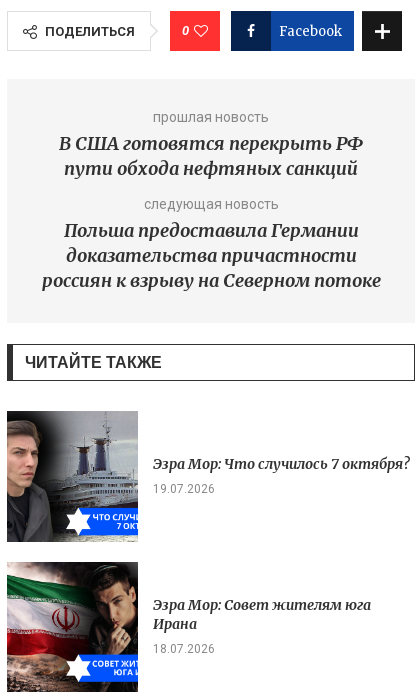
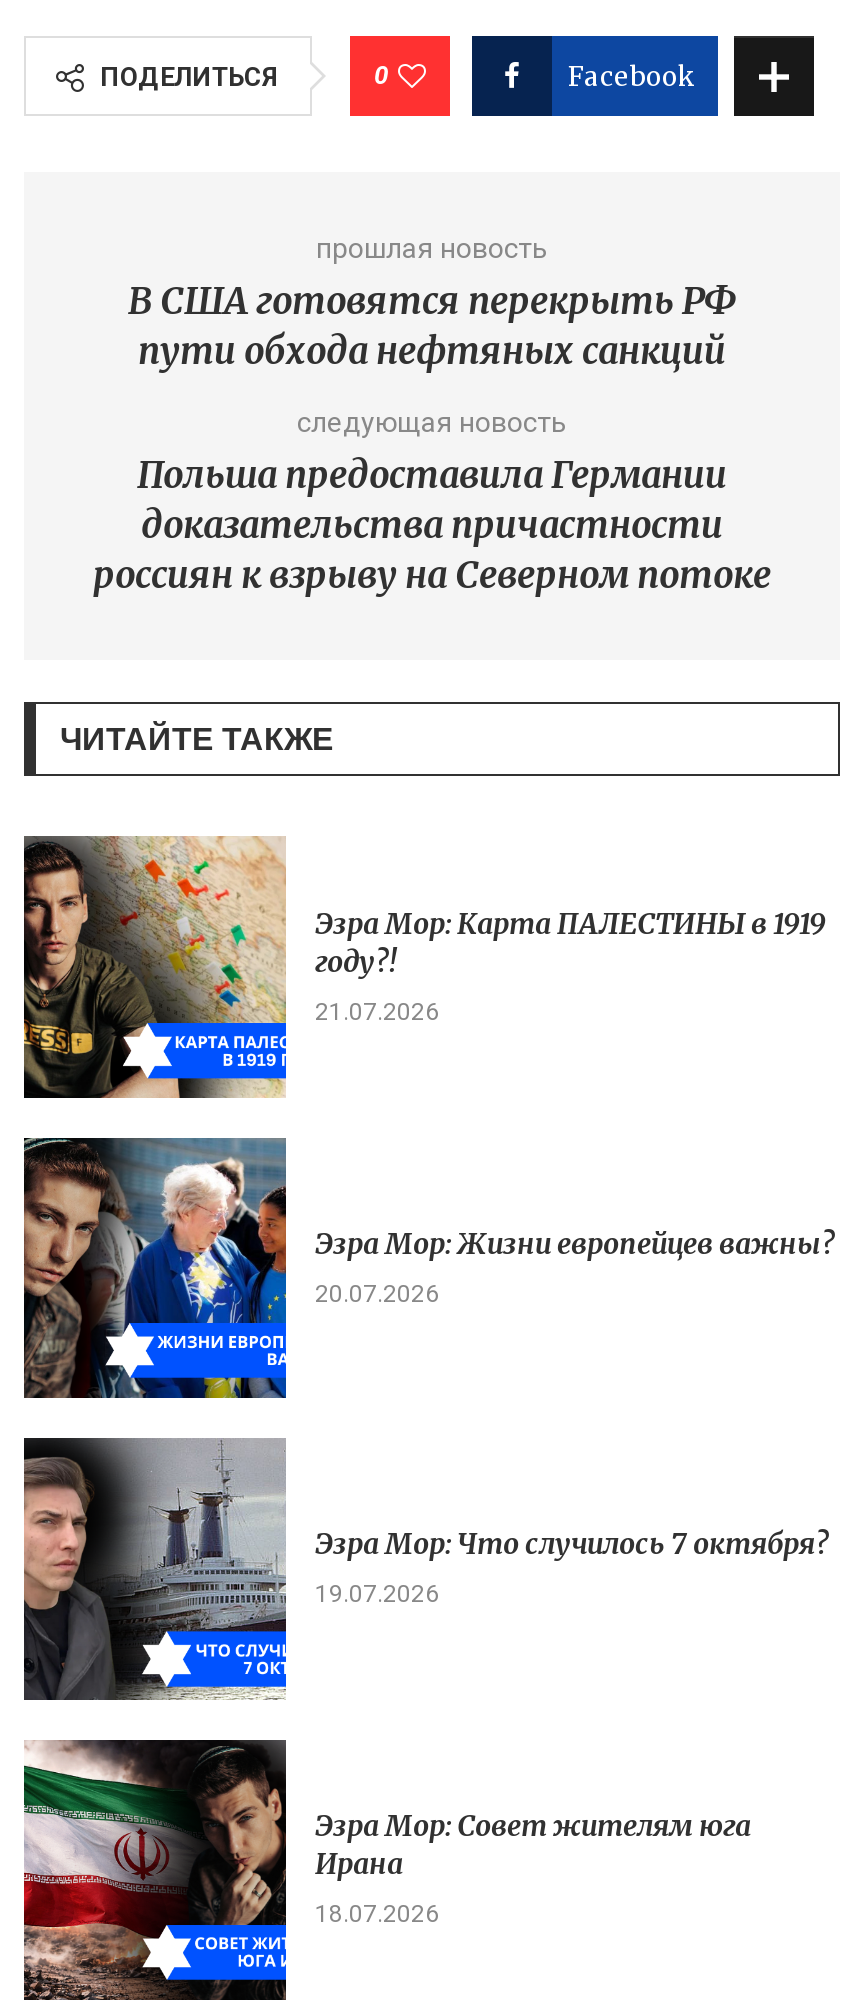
none -> [22,836,825,1100] [image] | Эзра Мор: Карта ПАЛЕСТИНЫ в 1919 | году?! | 21.07.2026
none -> [22,1136,835,1400] [image] | Эзра Мор: Жизни европейцев важны? | 20.07.2026

